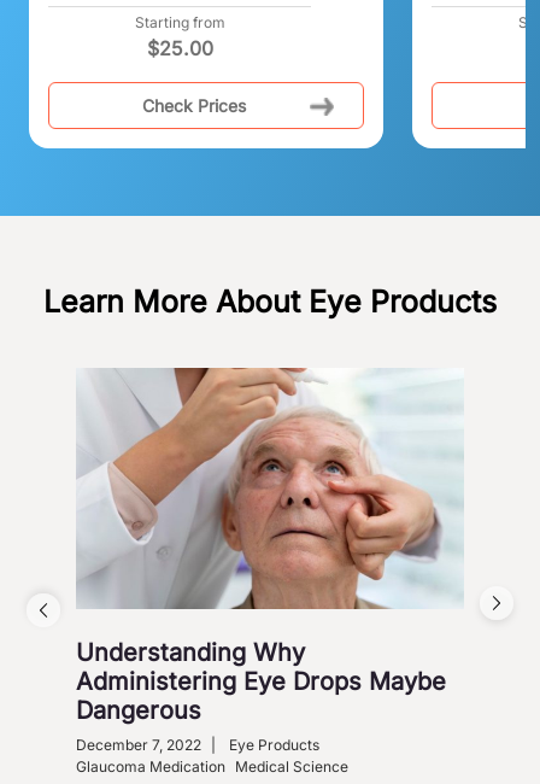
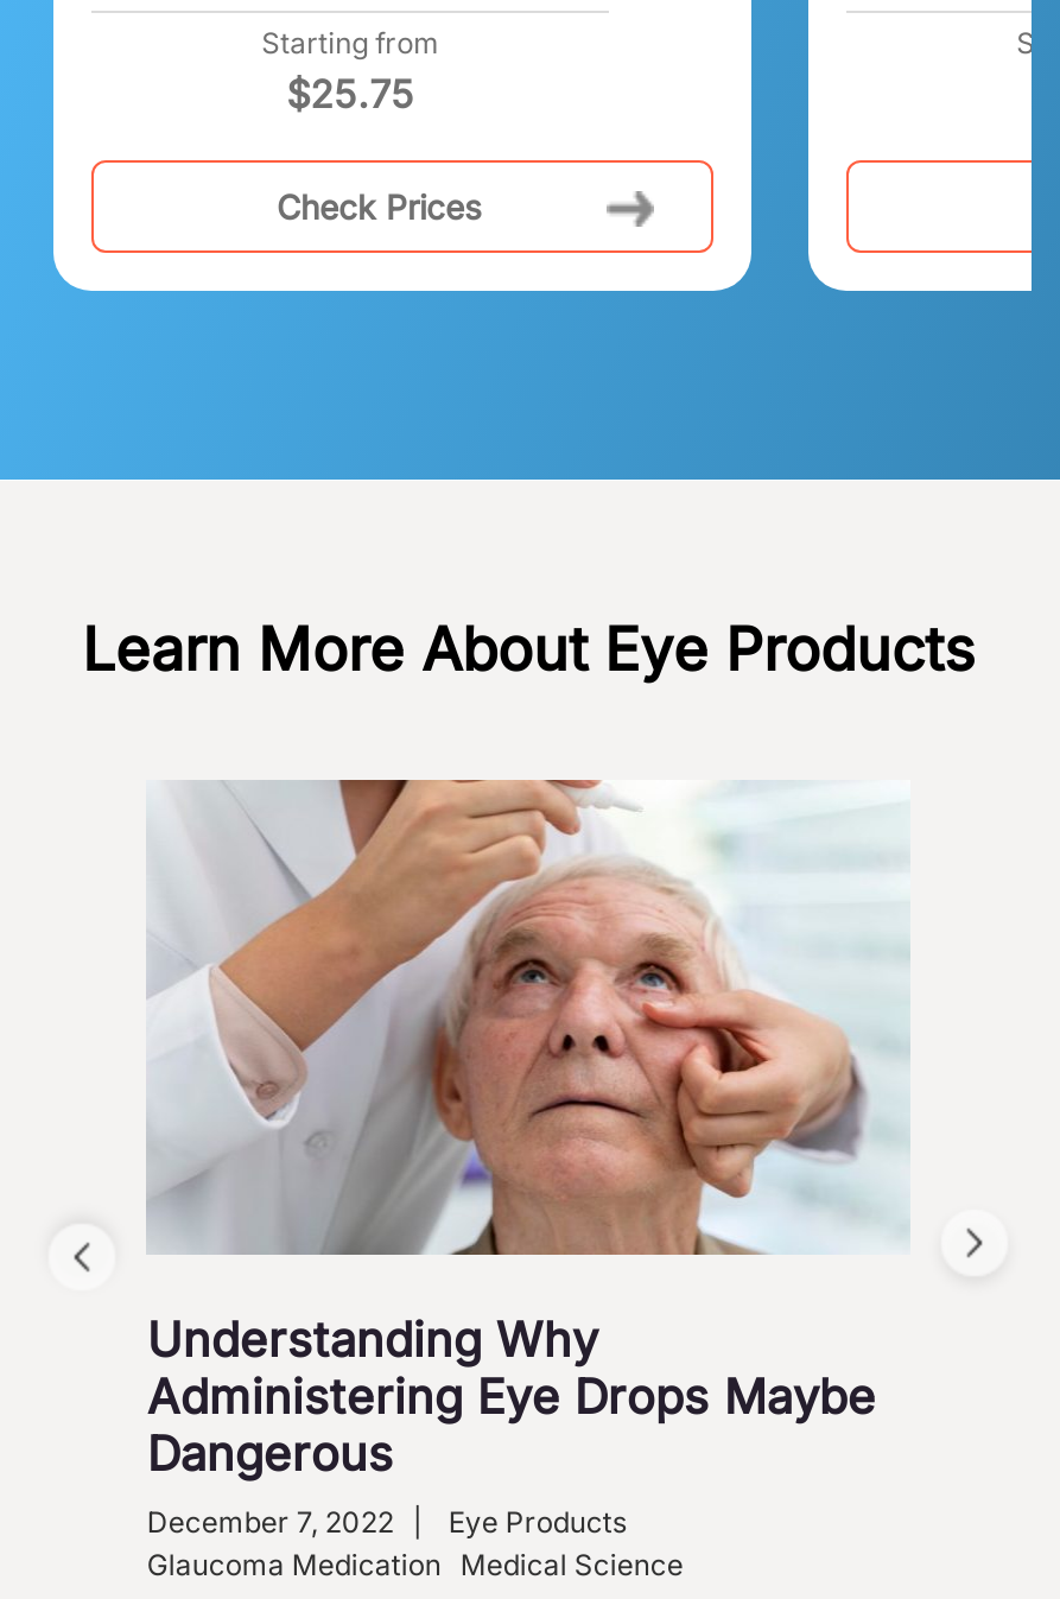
[147,36,213,60] $25.00 -> [287,69,415,116] $25.75

